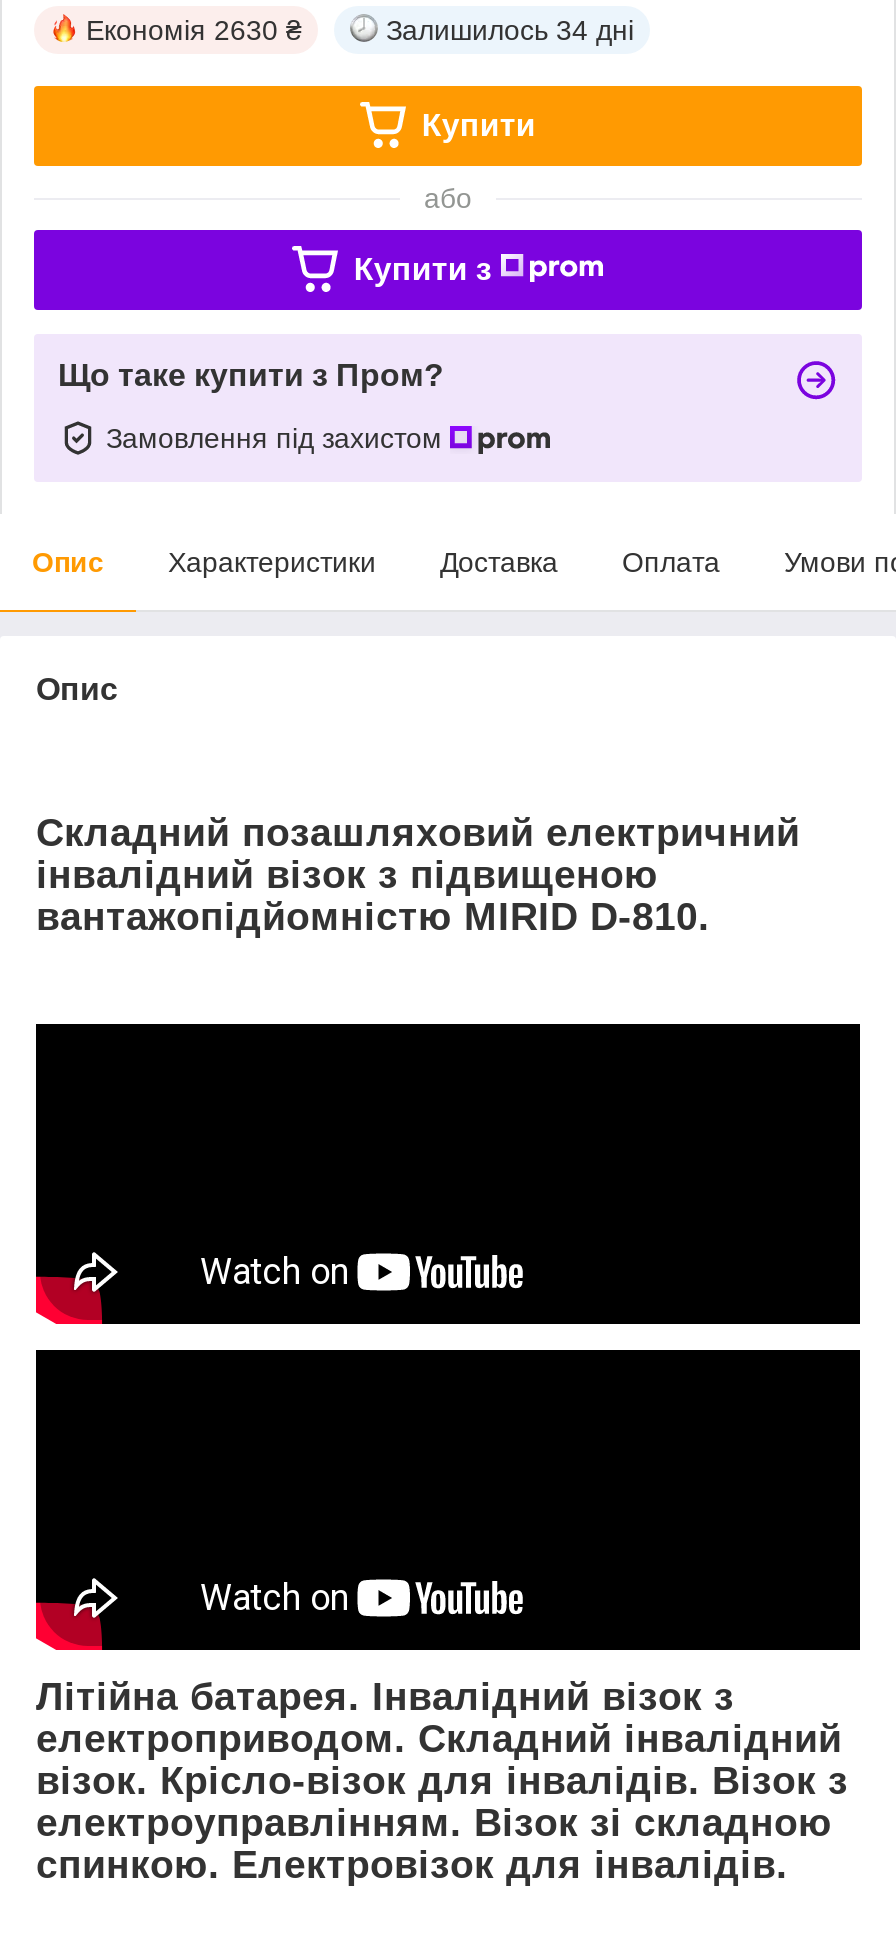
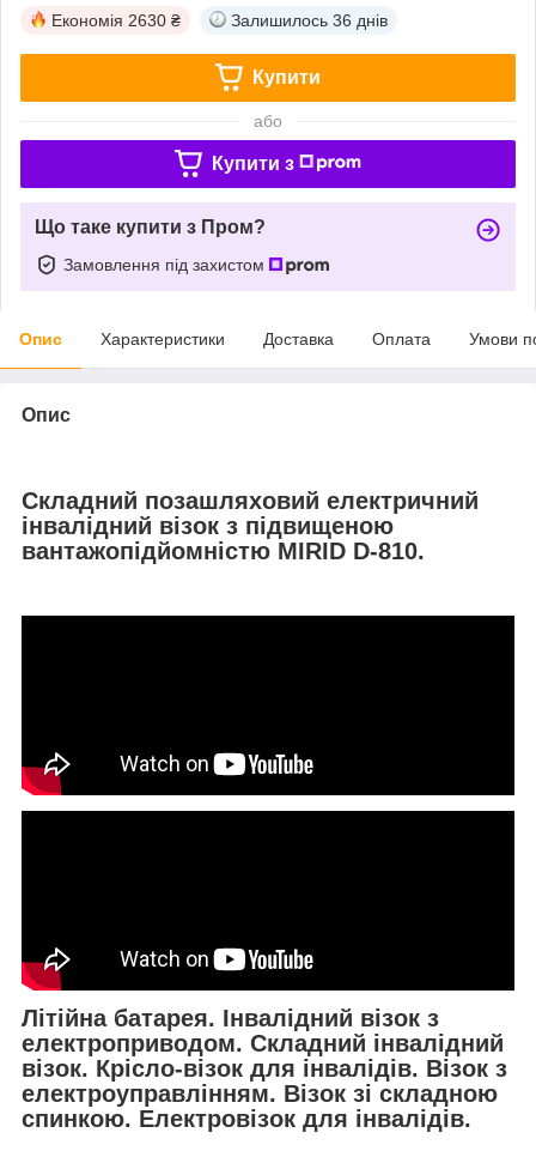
[386,14,634,46] Залишилось 34 дні -> [231,11,388,30] Залишилось 36 днів

